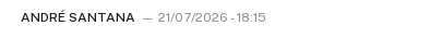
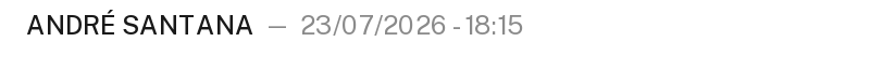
[21,10,266,25] ANDRÉ SANTANA 21/07/2026 - 18:15 -> [26,10,524,40] ANDRÉ SANTANA 23/07/2026 - 18:15

